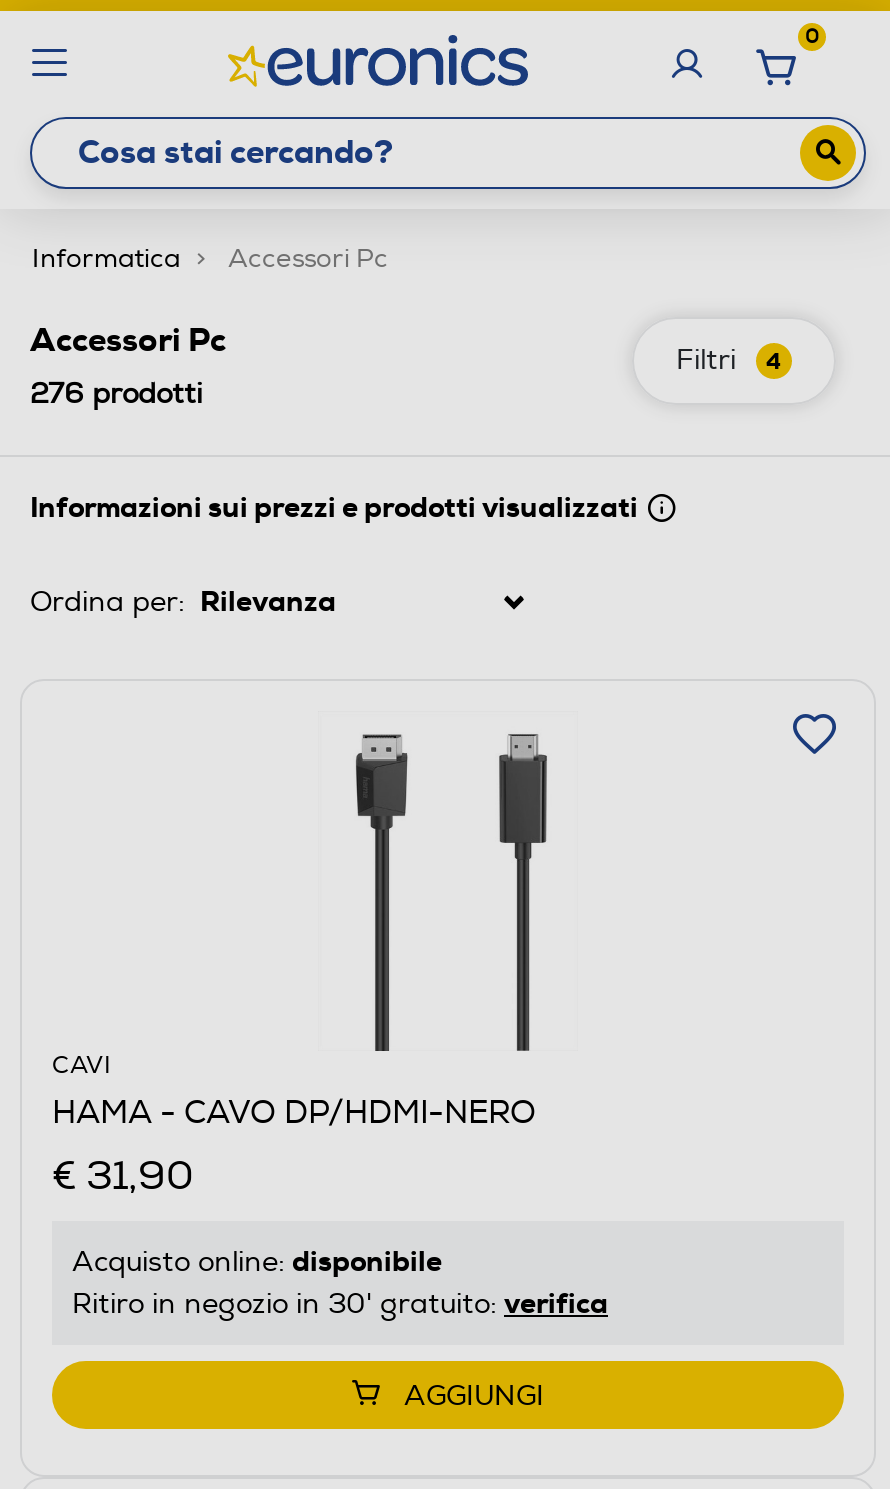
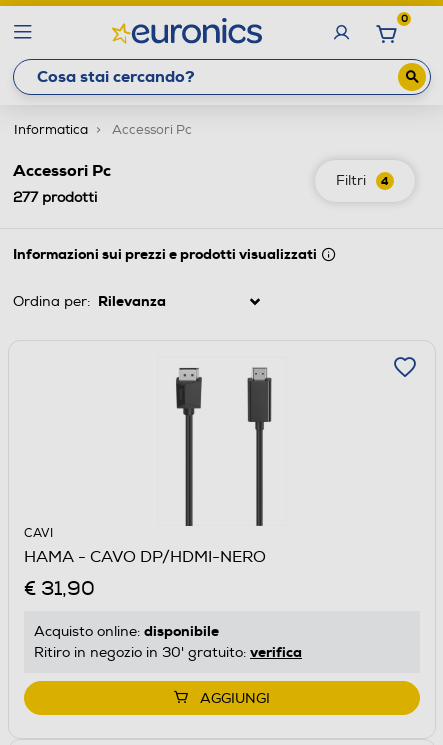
[30,376,202,410] 276 prodotti -> [13,189,97,206] 277 prodotti

